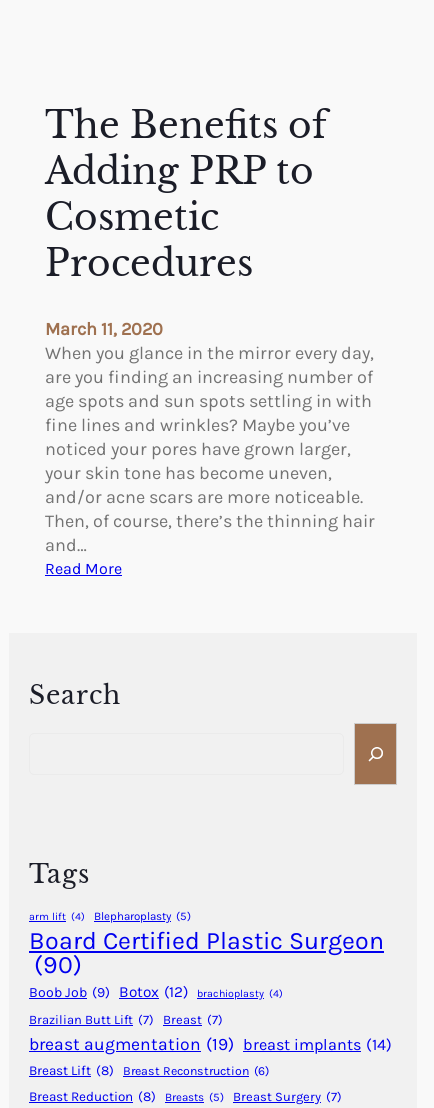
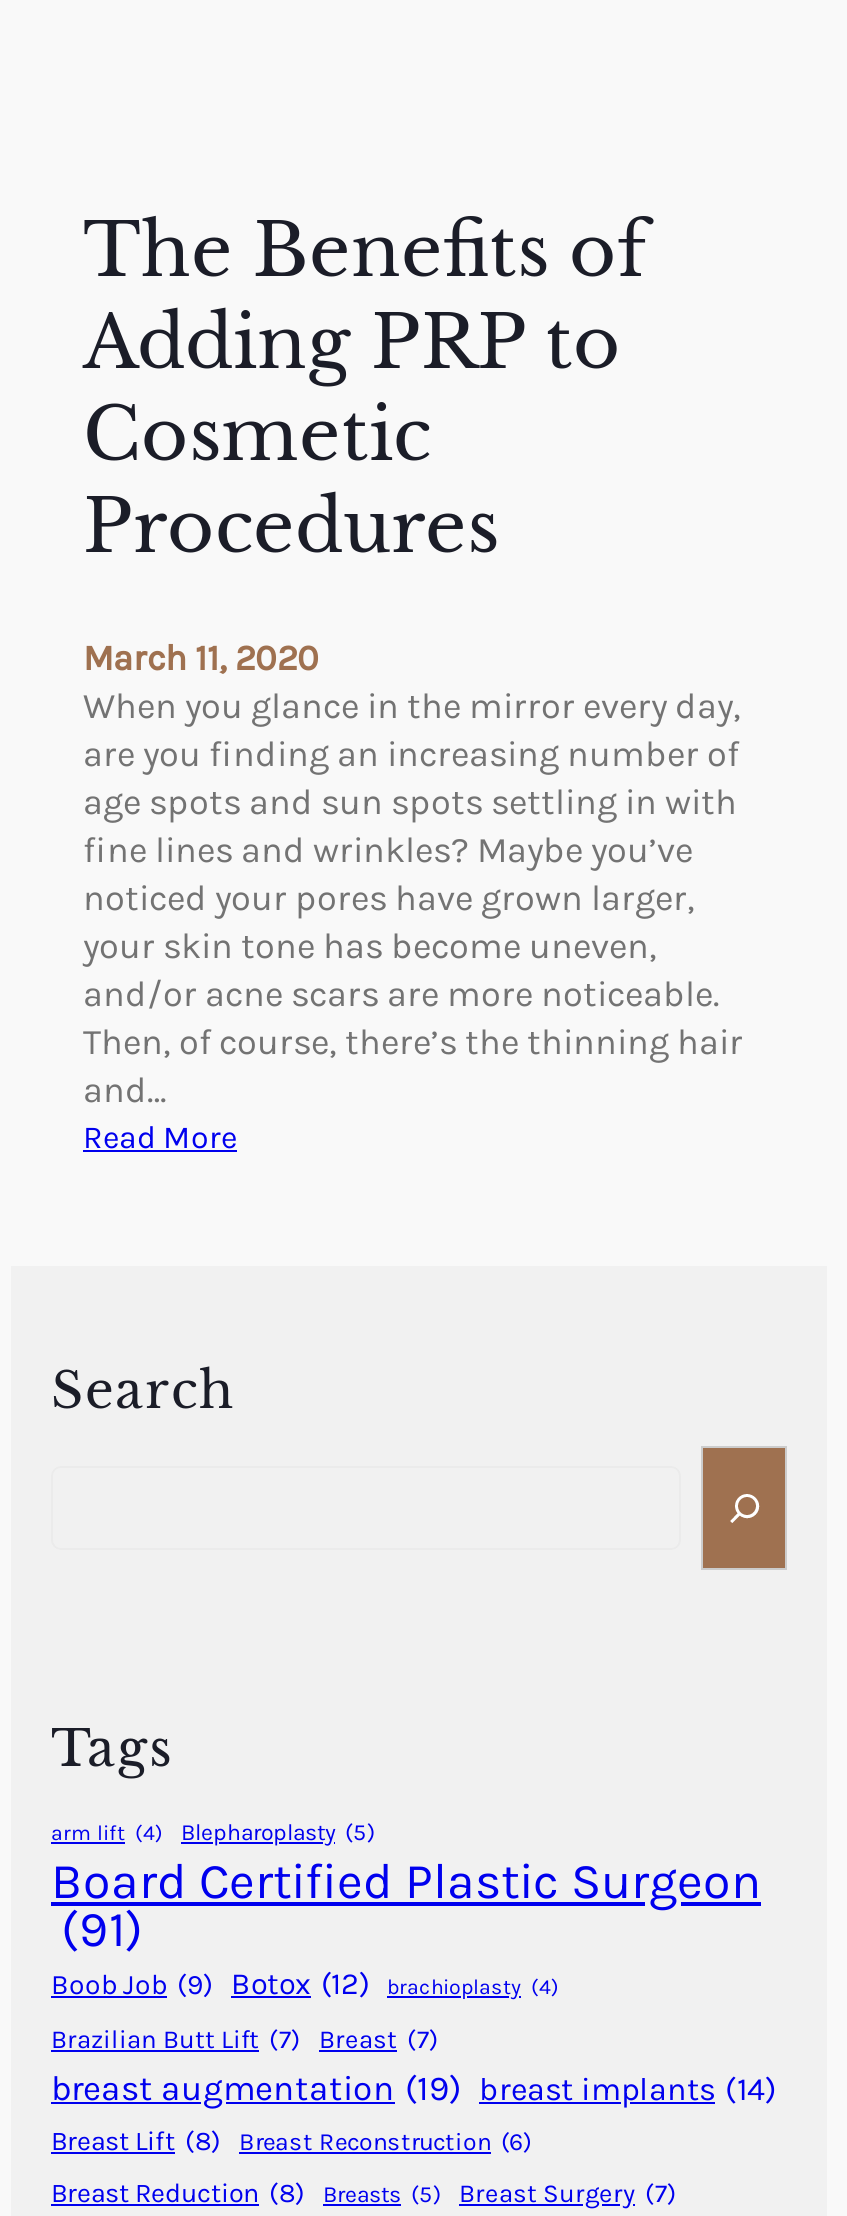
[34,950,82,979] (90) -> [61,1900,143,1958] (91)

